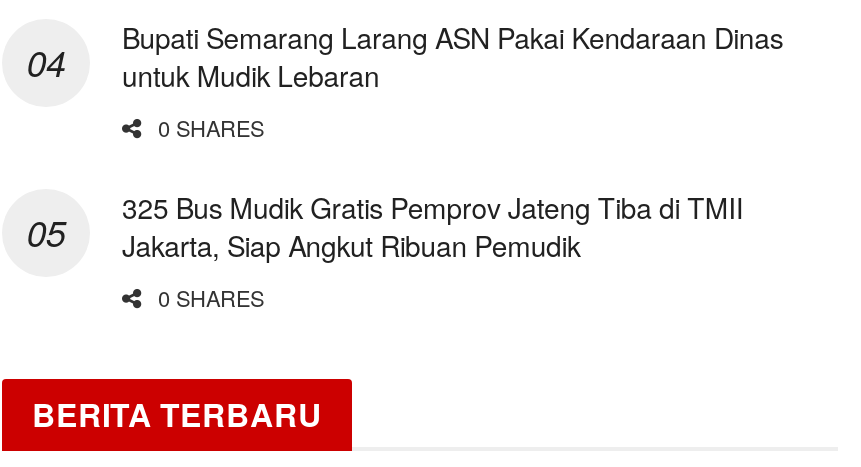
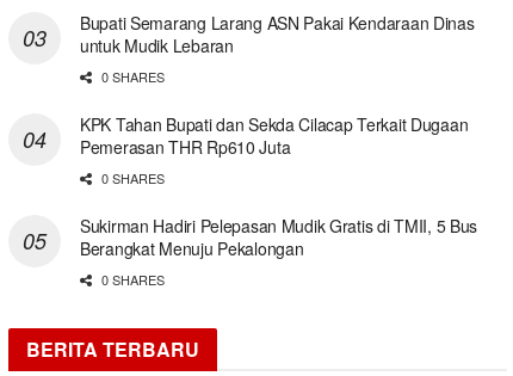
[122,188,743,266] 325 Bus Mudik Gratis Pemprov Jateng Tiba di TMII | Jakarta, Siap Angkut Ribuan Pemudik -> [80,113,477,261] KPK Tahan Bupati dan Sekda Cilacap Terkait Dugaan | Pemerasan THR Rp610 Juta | 0 SHARES | Sukirman Hadiri Pelepasan Mudik Gratis di TMII, 5 Bus | Berangkat Menuju Pekalongan

